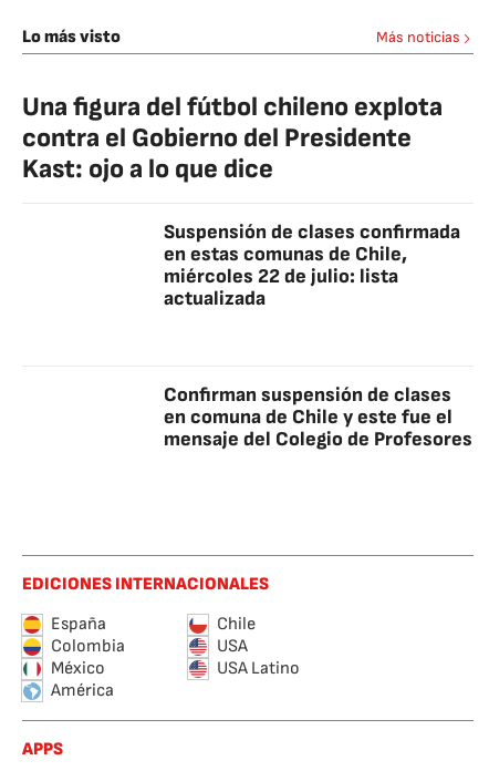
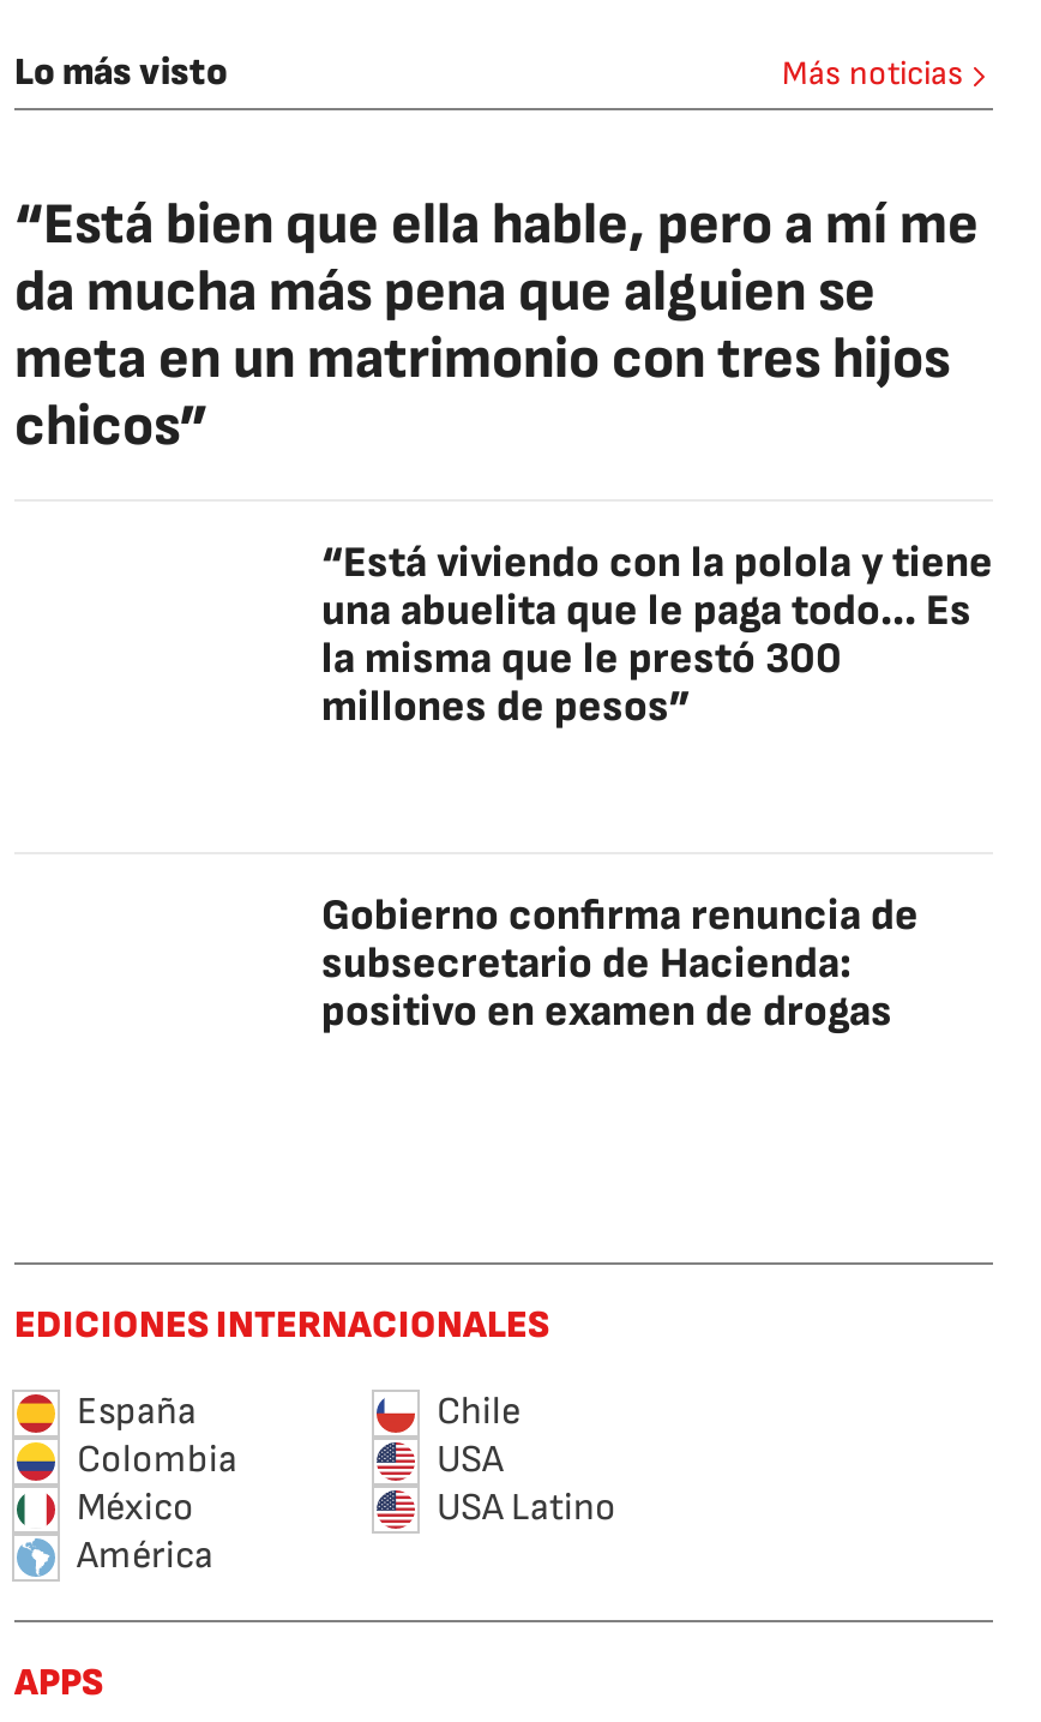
[22,91,443,185] Una figura del fútbol chileno explota | contra el Gobierno del Presidente | Kast: ojo a lo que dice -> [14,190,979,461] “Está bien que ella hable, pero a mí me | da mucha más pena que alguien se | meta en un matrimonio con tres hijos | chicos”
[164,220,460,310] Suspensión de clases confirmada | en estas comunas de Chile, | miércoles 22 de julio: lista | actualizada -> [321,538,993,732] “Está viviendo con la polola y tiene | una abuelita que le paga todo... Es | la misma que le prestó 300 | millones de pesos”
[164,383,472,451] Confirman suspensión de clases | en comuna de Chile y este fue el | mensaje del Colegio de Profesores -> [321,890,919,1037] Gobierno confirma renuncia de | subsecretario de Hacienda: | positivo en examen de drogas

